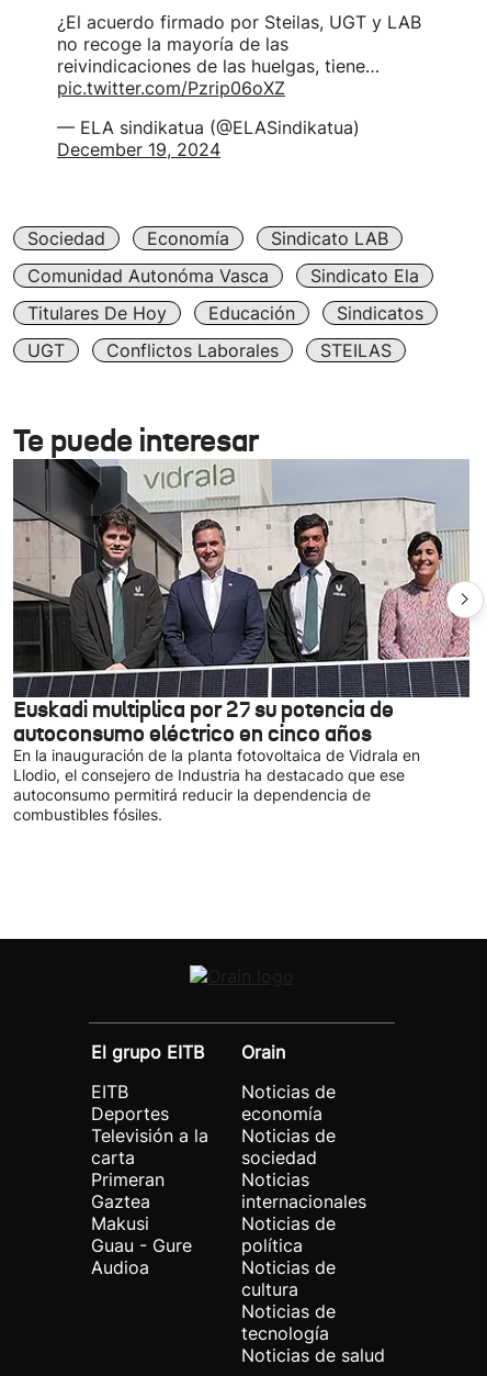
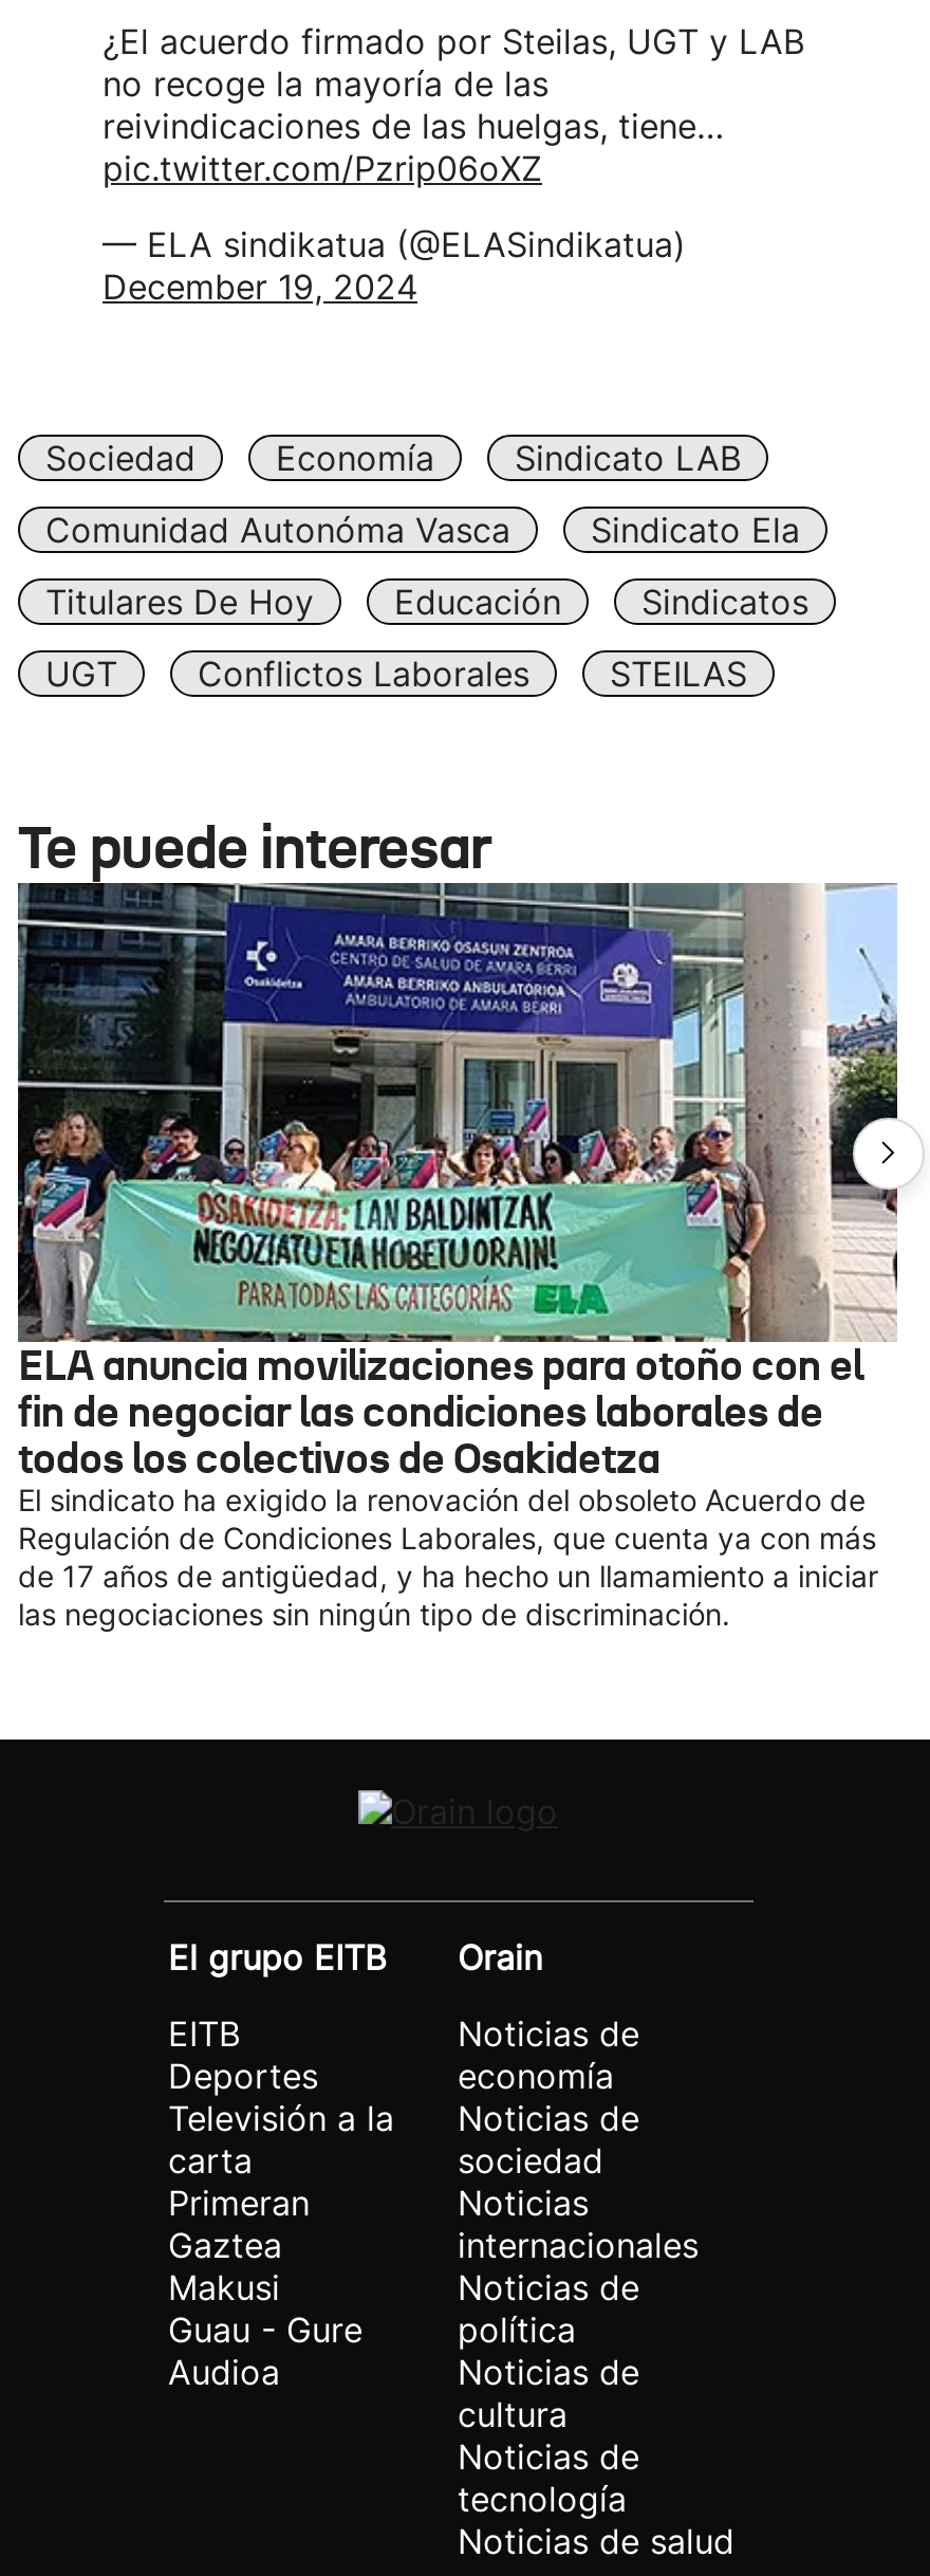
[13,459,471,824] [image] | Euskadi multiplica por 27 su potencia de | autoconsumo eléctrico en cinco años | En la inauguración de la planta fotovoltaica de Vidrala en | Llodio, el consejero de Industria ha destacado que ese | autoconsumo permitirá reducir la dependencia de | combustibles fósiles. -> [18,883,899,1632] [image] | ELA anuncia movilizaciones para otoño con el | fin de negociar las condiciones laborales de | todos los colectivos de Osakidetza | El sindicato ha exigido la renovación del obsoleto Acuerdo de | Regulación de Condiciones Laborales, que cuenta ya con más | de 17 años de antigüedad, y ha hecho un llamamiento a iniciar | las negociaciones sin ningún tipo de discriminación.

